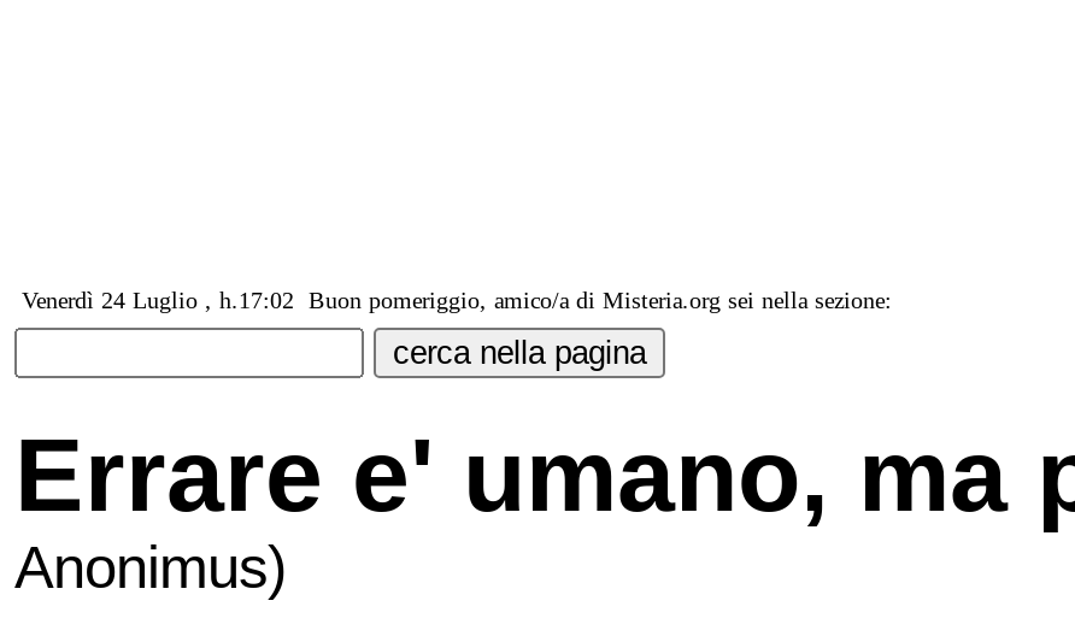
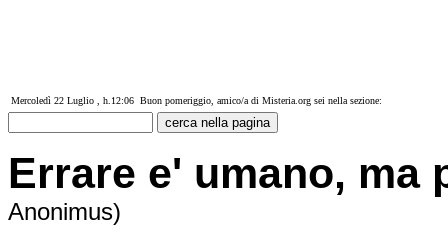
[22,287,892,313] Venerdì 24 Luglio , h.17:02 Buon pomeriggio, amico/a di Misteria.org sei nella sezione: -> [11,95,382,106] Mercoledì 22 Luglio , h.12:06 Buon pomeriggio, amico/a di Misteria.org sei nella sezione:

